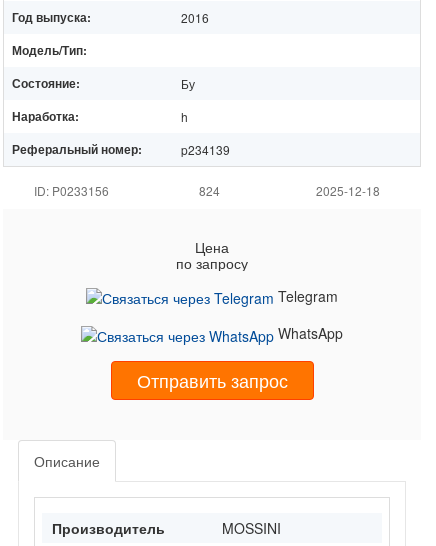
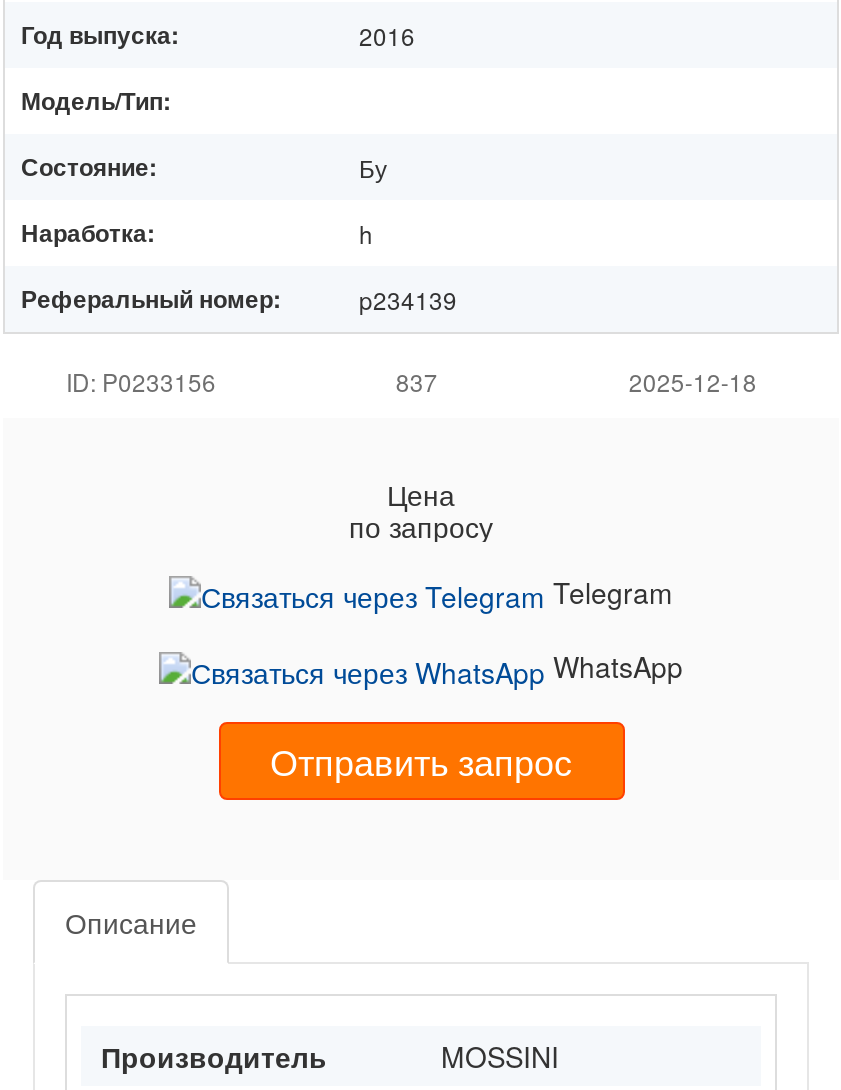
[199,182,220,199] 824 -> [396,364,438,398] 837

